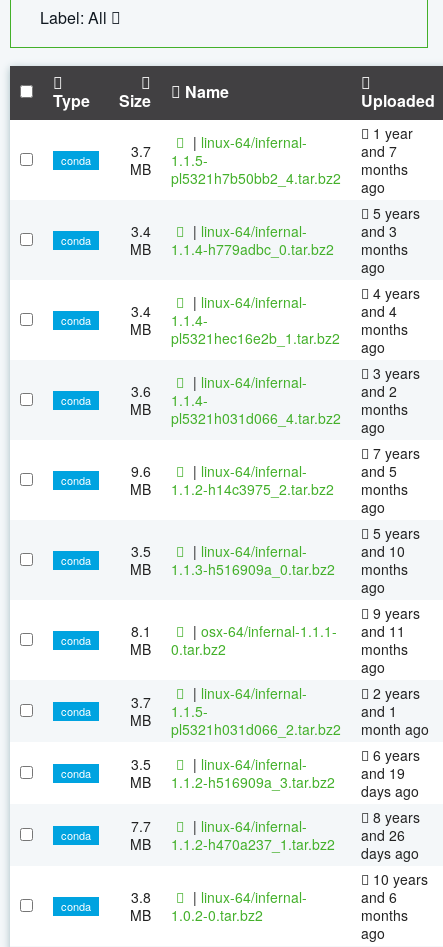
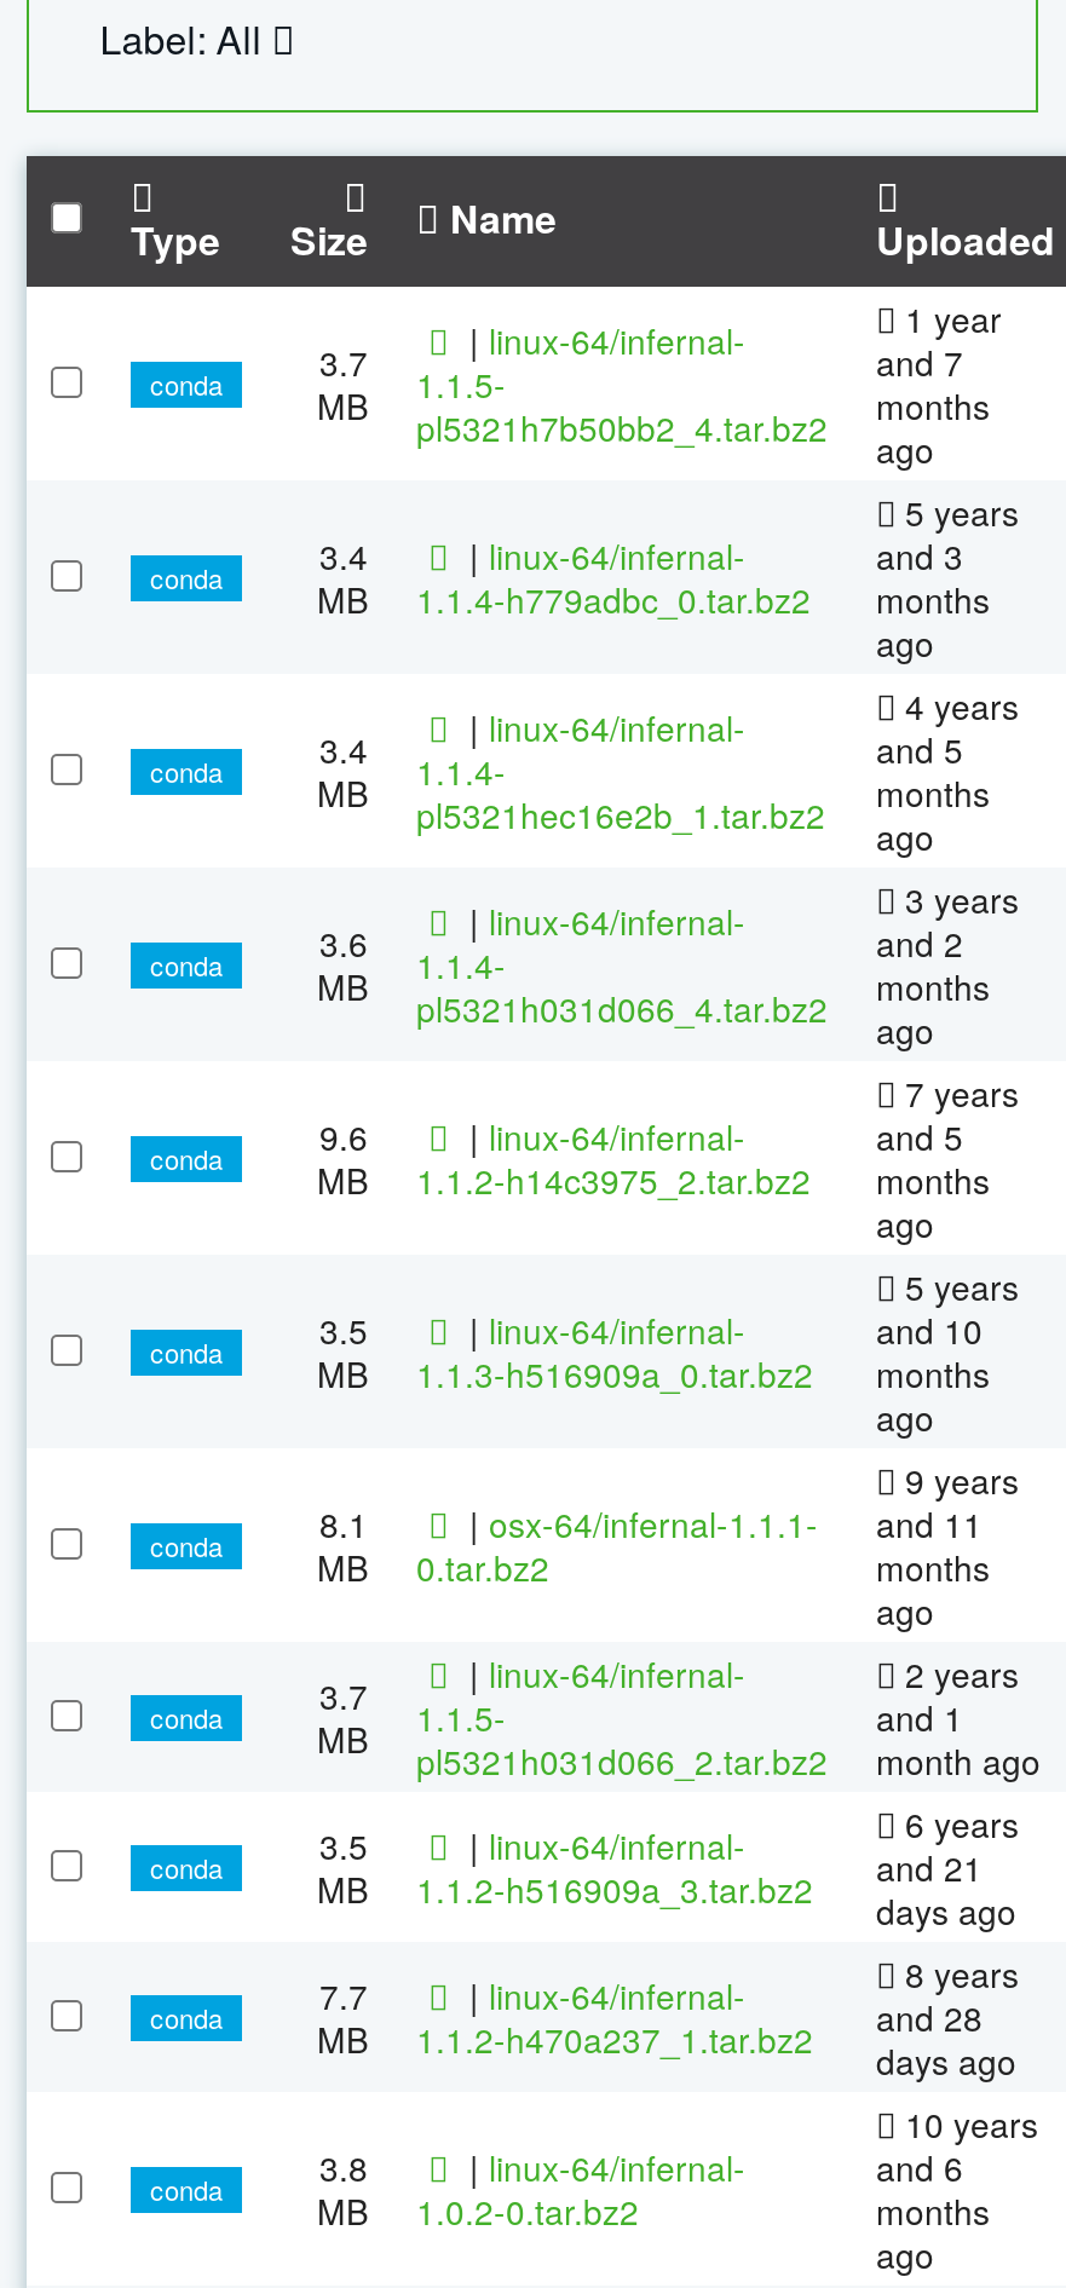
[361,301,397,321] and 4 -> [876,724,963,773] and 5
[130,763,419,801] MB 1.1.2-h516909a_3.tar.bz2 and 19 days ago -> [317,1842,1016,1934] MB 1.1.2-h516909a_3.tar.bz2 and 21 days ago
[130,825,419,863] MB 1.1.2-h470a237_1.tar.bz2 and 26 days ago -> [317,1992,1016,2084] MB 1.1.2-h470a237_1.tar.bz2 and 28 days ago

